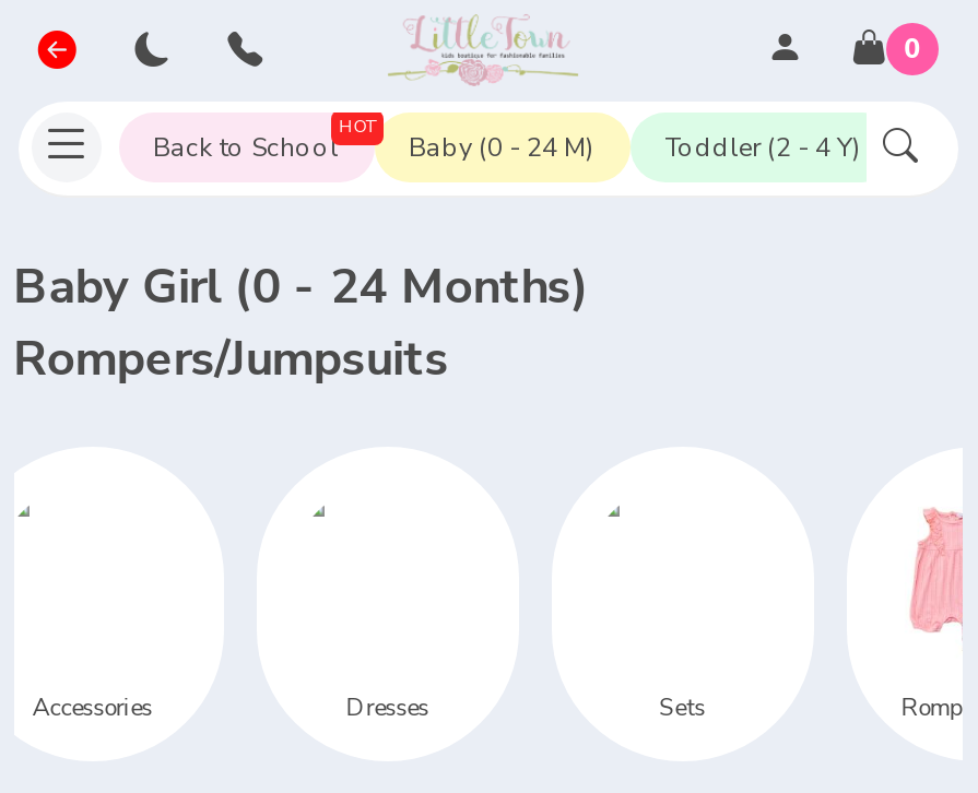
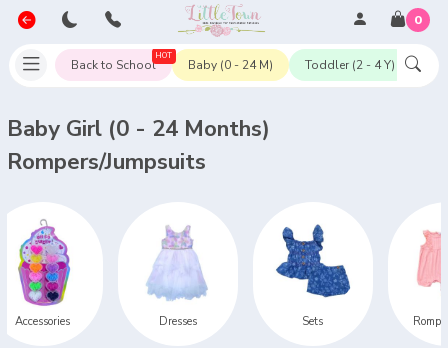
none -> [10,219,71,307] [image]
none -> [145,225,208,301] [image]
none -> [275,224,351,298] [image]

